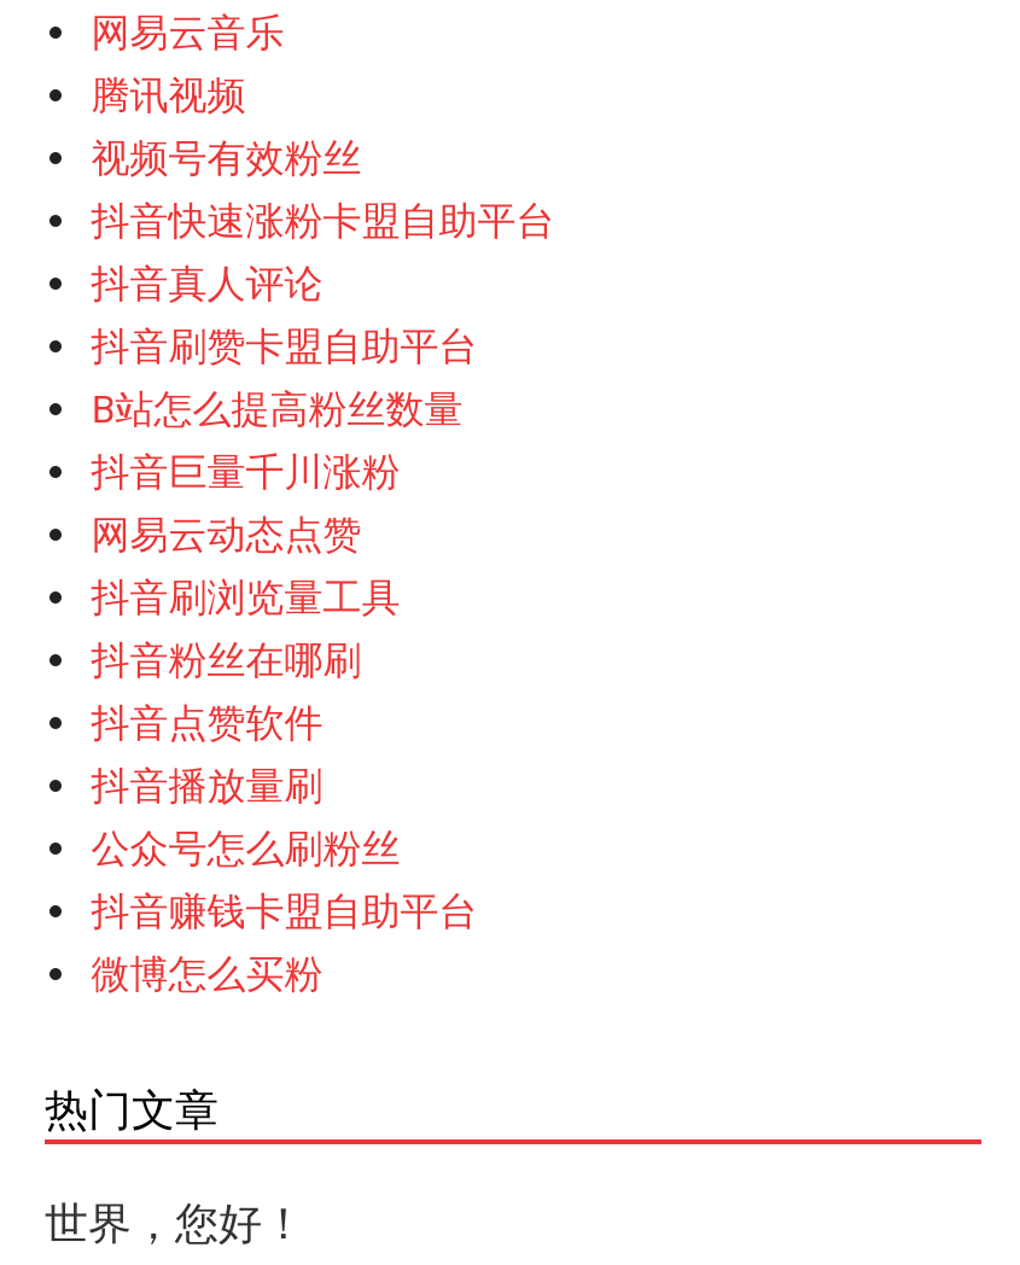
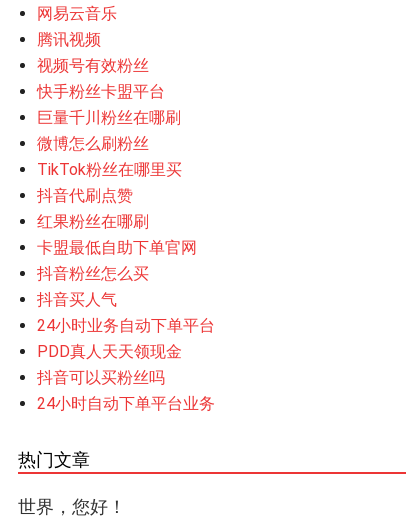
[91,198,555,997] 抖音快速涨粉卡盟自助平台 | 抖音真人评论 | 抖音刷赞卡盟自助平台 | B站怎么提高粉丝数量 | 抖音巨量千川涨粉 | 网易云动态点赞 | 抖音刷浏览量工具 | 抖音粉丝在哪刷 | 抖音点赞软件 | 抖音播放量刷 | 公众号怎么刷粉丝 | 抖音赚钱卡盟自助平台 | 微博怎么买粉 -> [37,82,215,413] 快手粉丝卡盟平台 | 巨量千川粉丝在哪刷 | 微博怎么刷粉丝 | TikTok粉丝在哪里买 | 抖音代刷点赞 | 红果粉丝在哪刷 | 卡盟最低自助下单官网 | 抖音粉丝怎么买 | 抖音买人气 | 24小时业务自动下单平台 | PDD真人天天领现金 | 抖音可以买粉丝吗 | 24小时自动下单平台业务

